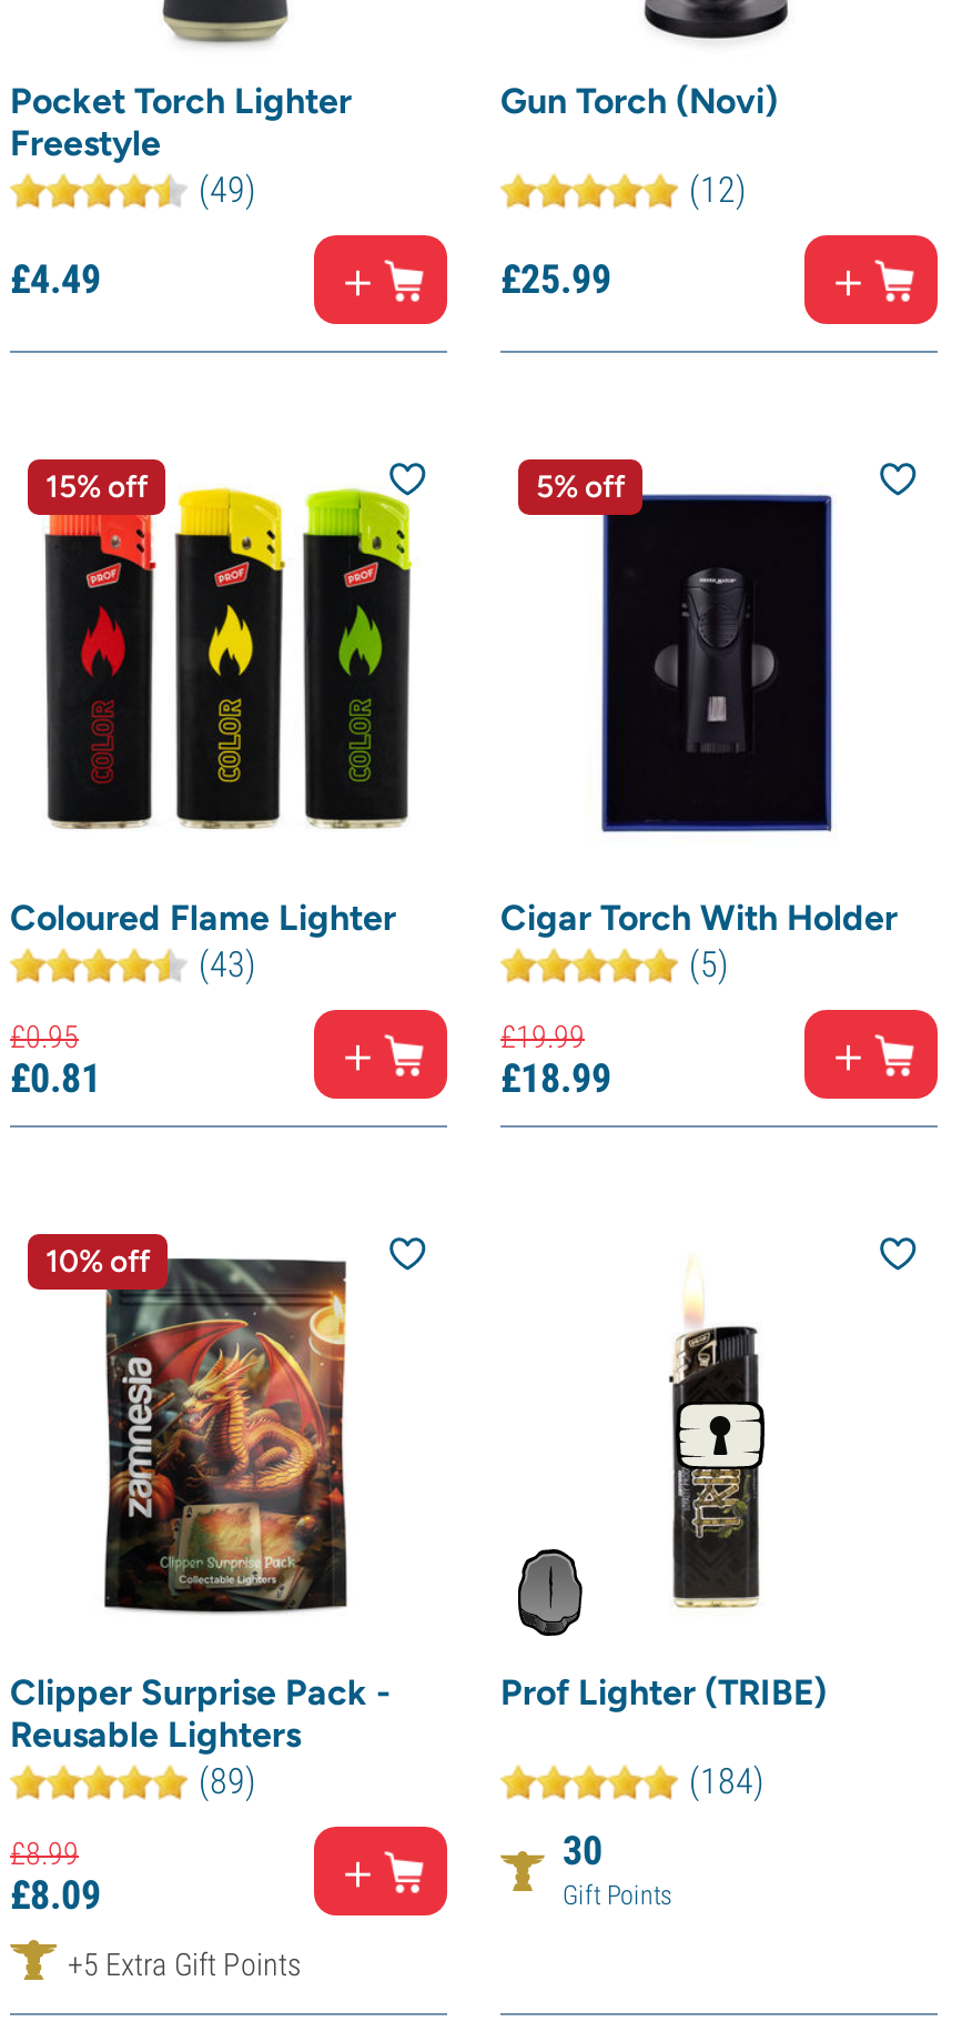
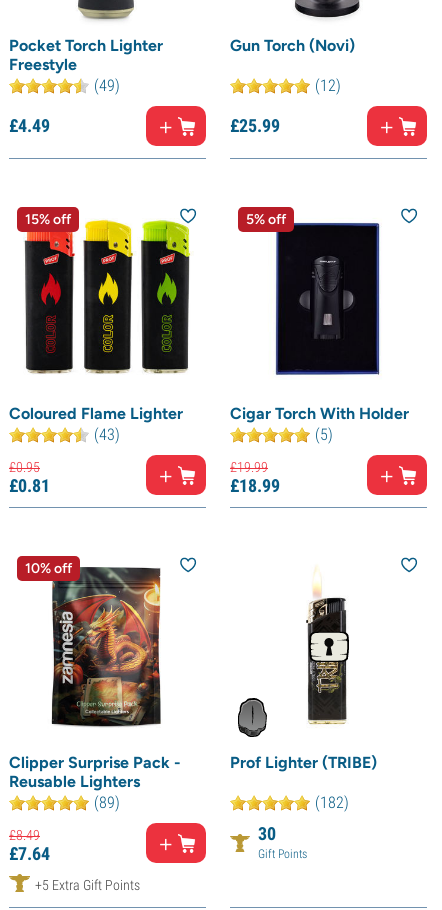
[689,1760,764,1802] (184) -> [315,793,349,812] (182)
[10,1836,79,1871] £8.99 -> [9,827,40,843] £8.49
[10,1871,101,1918] £8.09 -> [9,843,50,864] £7.64

